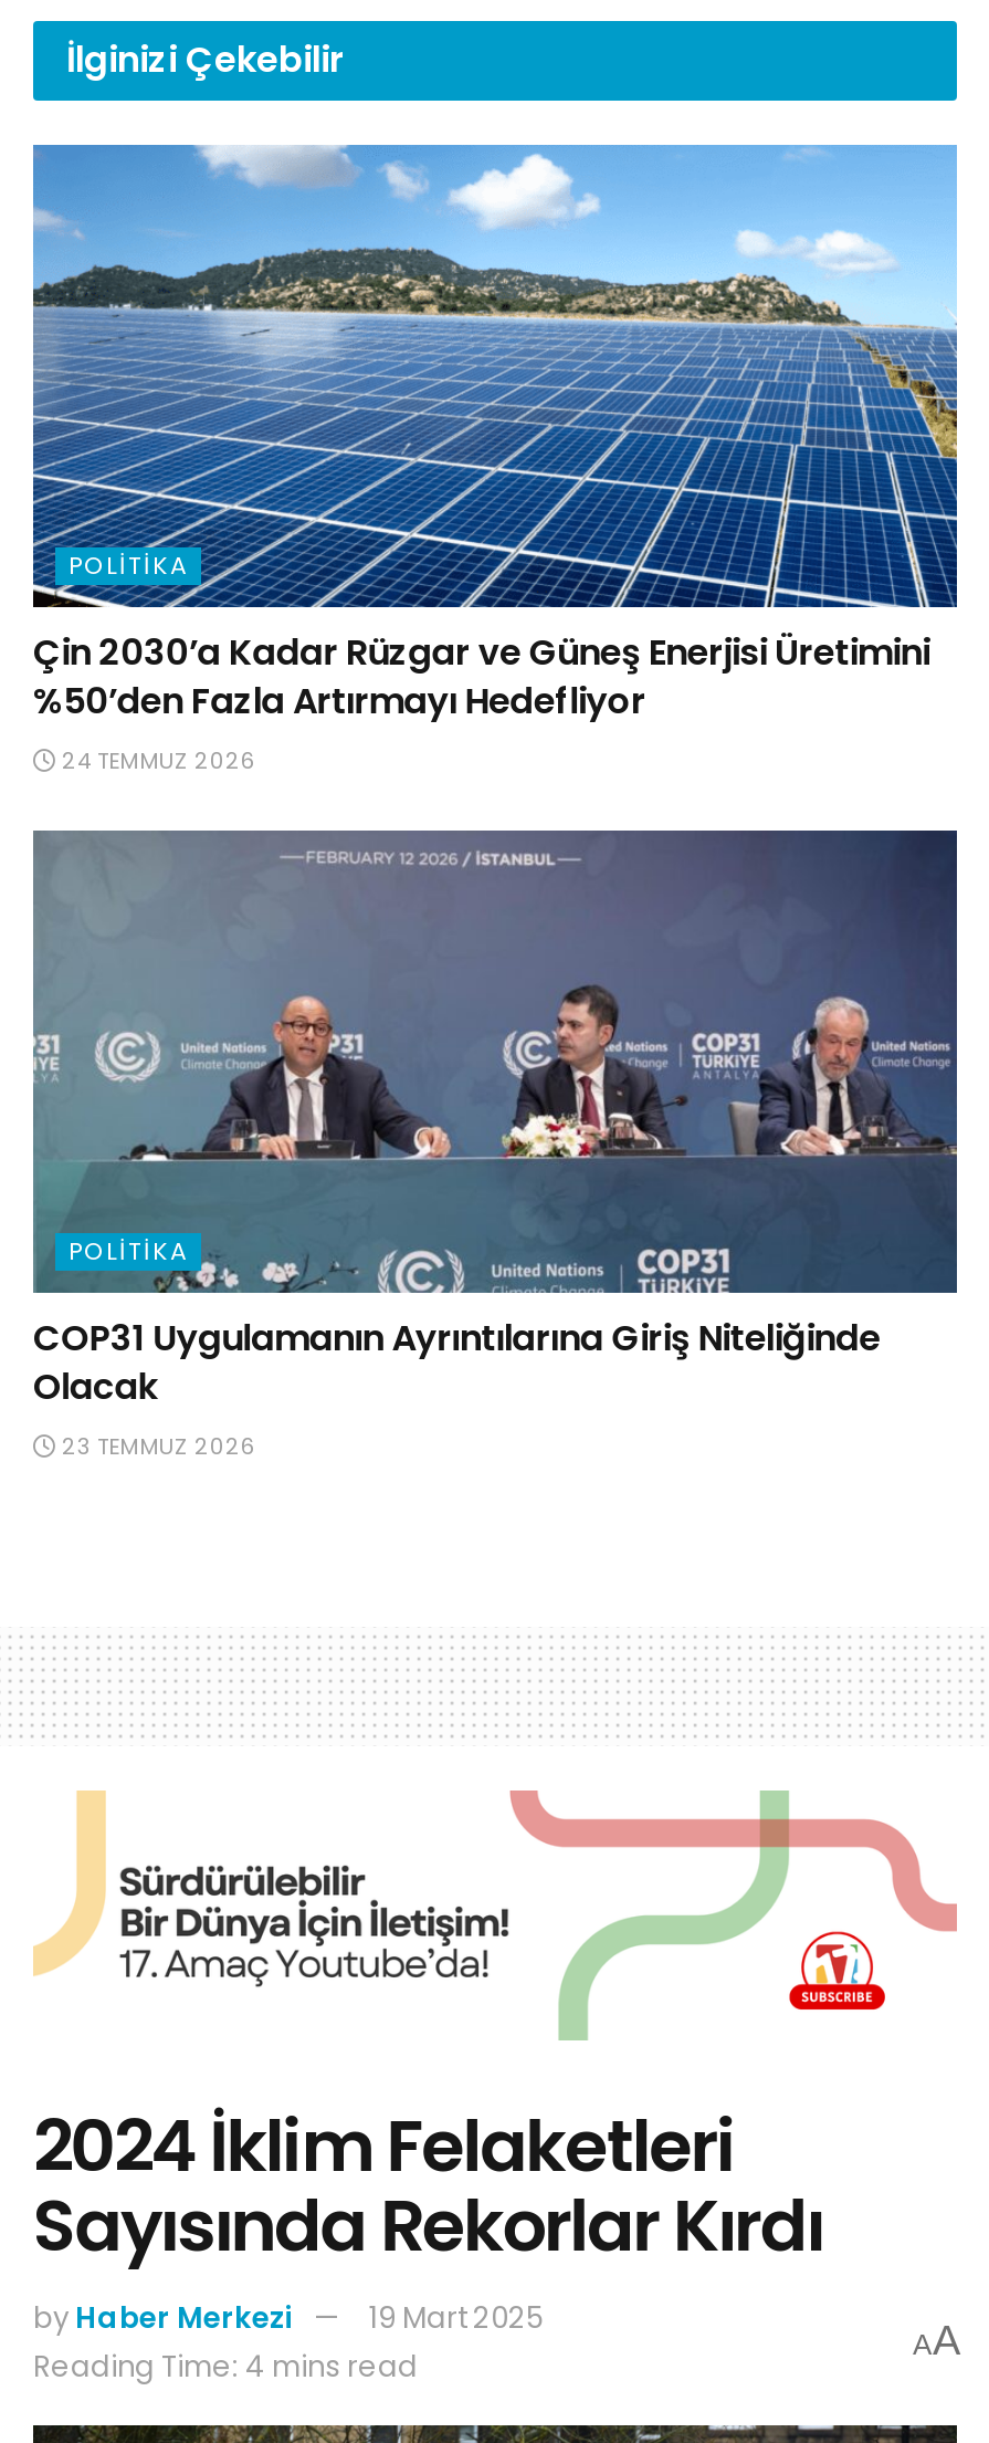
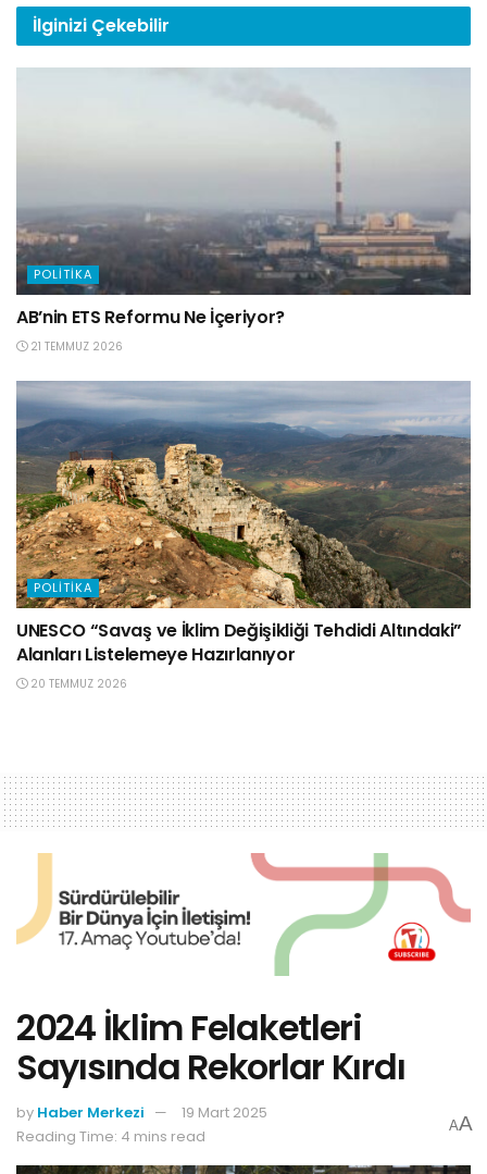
[31,145,959,778] [image] | Çin 2030’a Kadar Rüzgar ve Güneş Enerjisi Üretimini | %50’den Fazla Artırmayı Hedefliyor | 24 TEMMUZ 2026 -> [15,69,471,355] [image] | AB’nin ETS Reformu Ne İçeriyor? | 21 TEMMUZ 2026
[33,831,957,1464] [image] | COP31 Uygulamanın Ayrıntılarına Giriş Niteliğinde | Olacak | 23 TEMMUZ 2026 -> [15,382,471,692] [image] | UNESCO “Savaş ve İklim Değişikliği Tehdidi Altındaki” | Alanları Listelemeye Hazırlanıyor | 20 TEMMUZ 2026

